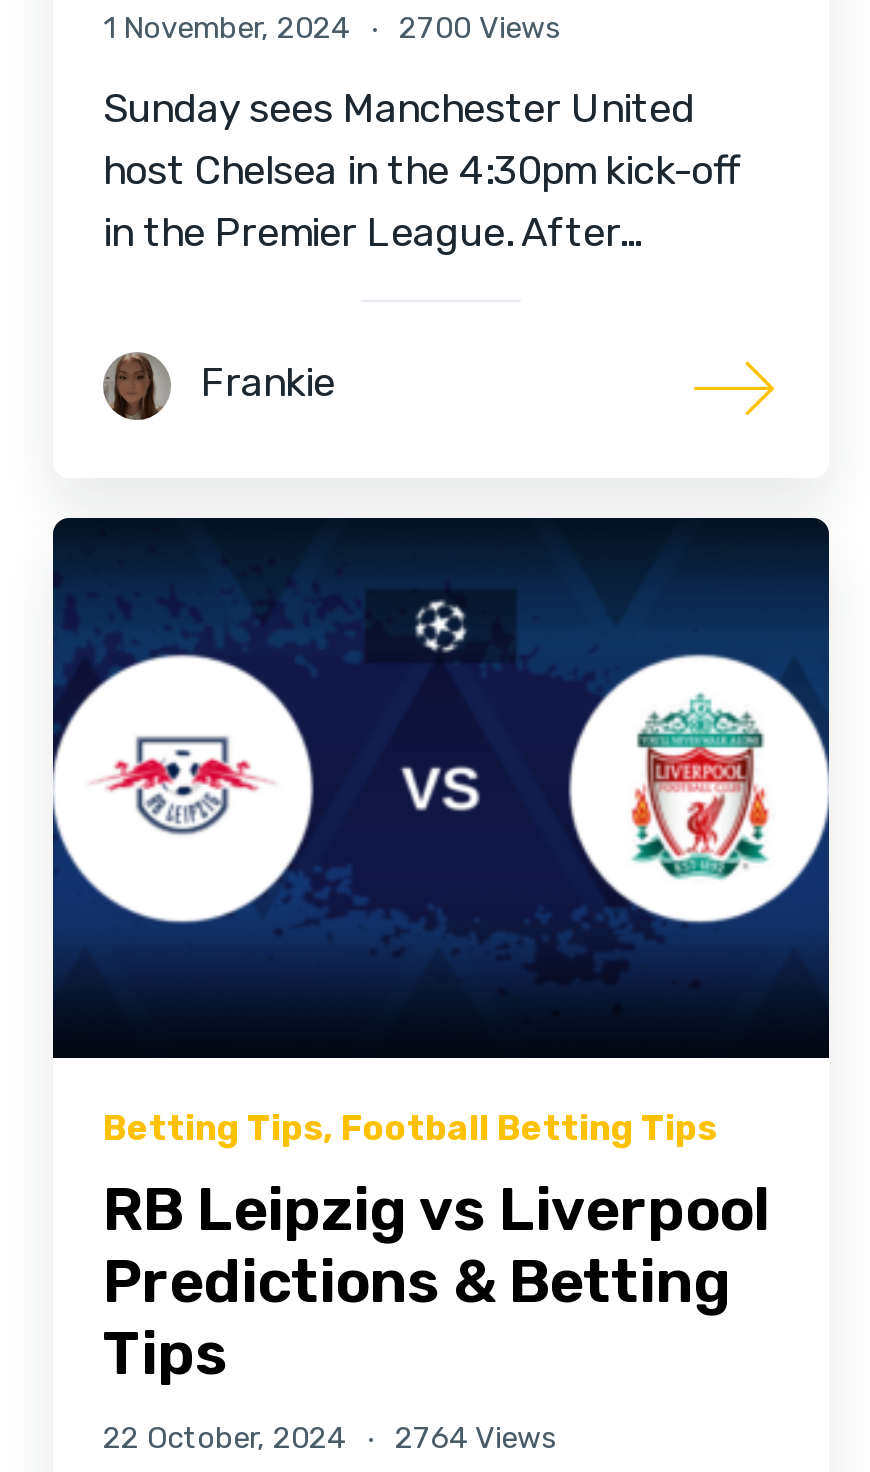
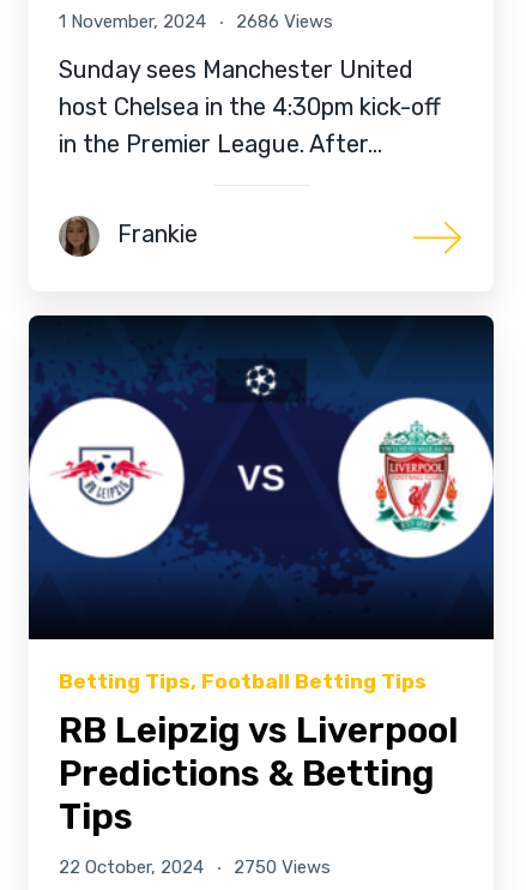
[103,10,561,46] 1 November, 2024 2700 Views -> [59,11,333,33] 1 November, 2024 2686 Views
[103,1420,557,1456] 22 October, 2024 2764 Views -> [59,856,331,878] 22 October, 2024 2750 Views

